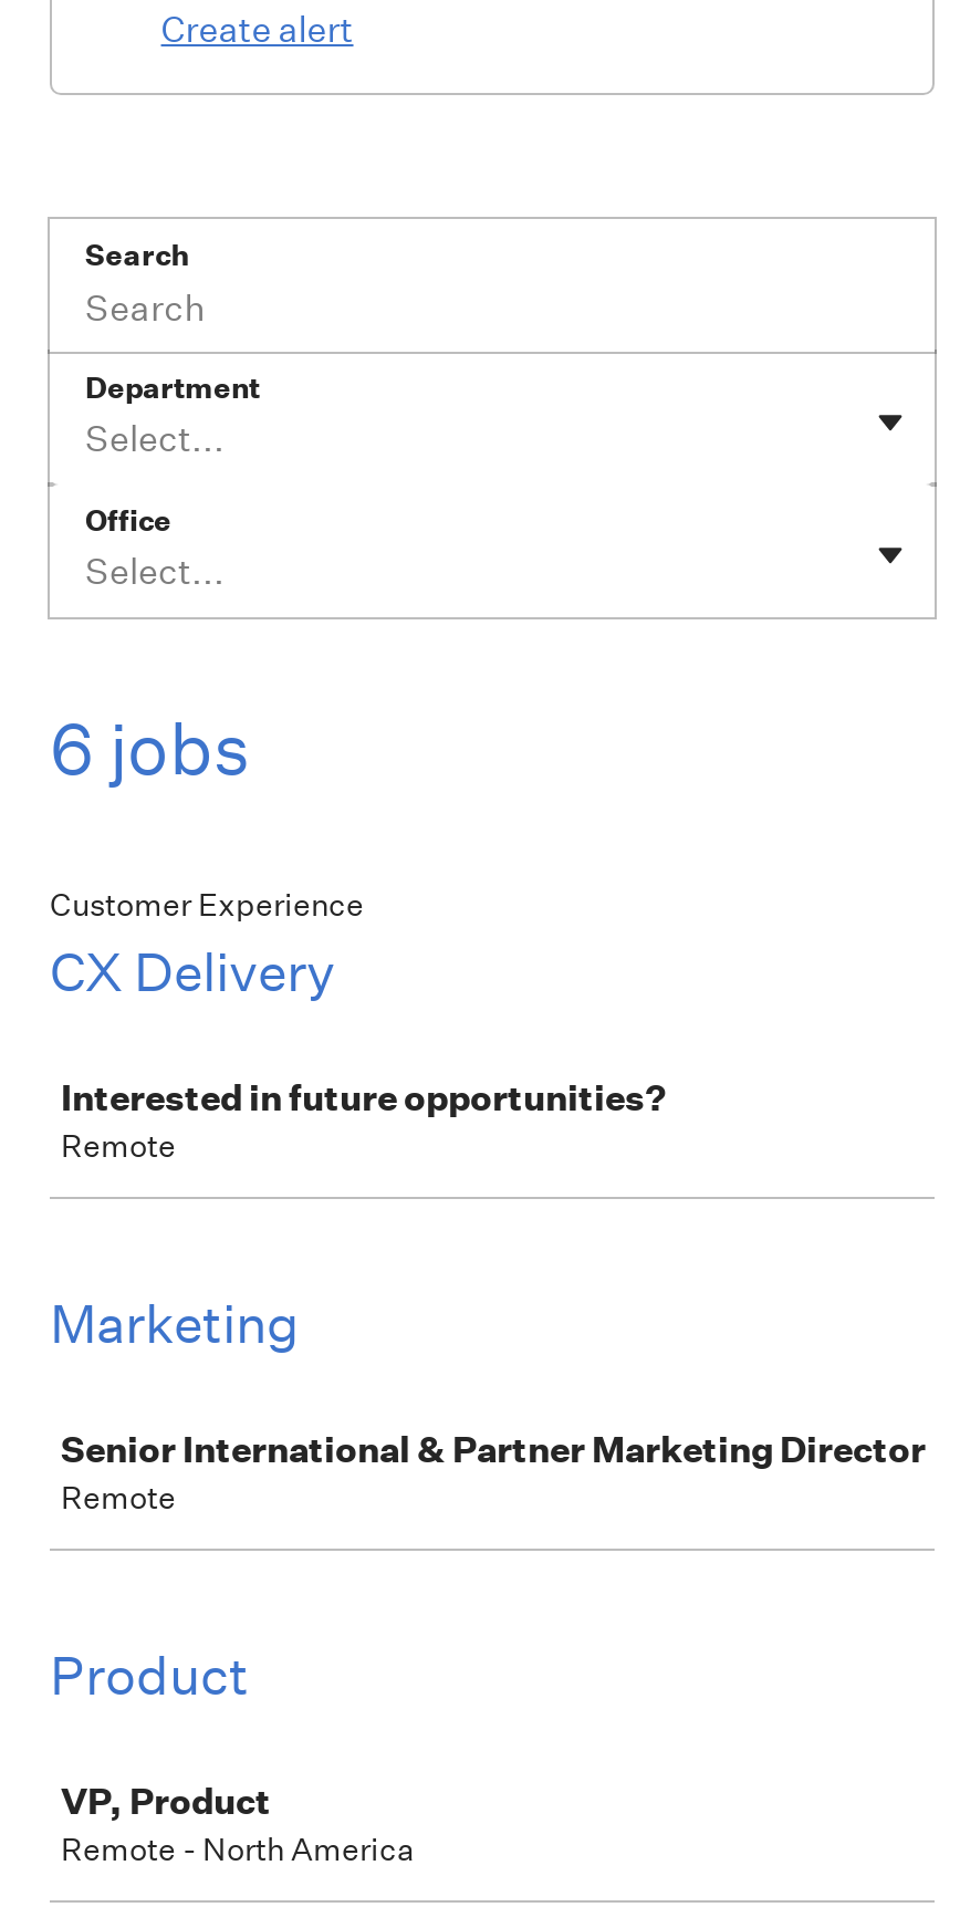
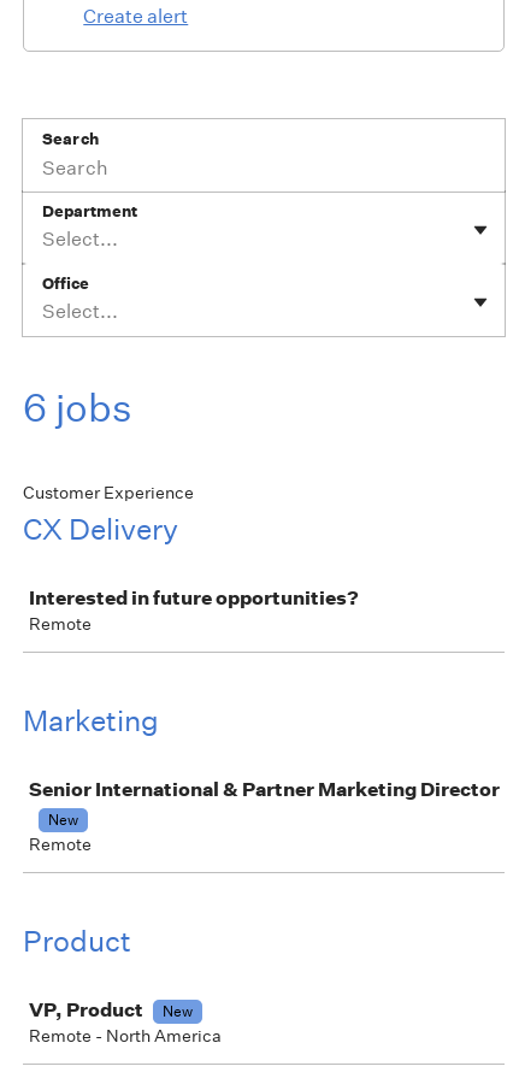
none -> [48,809,78,830] New
none -> [163,1001,193,1021] New

